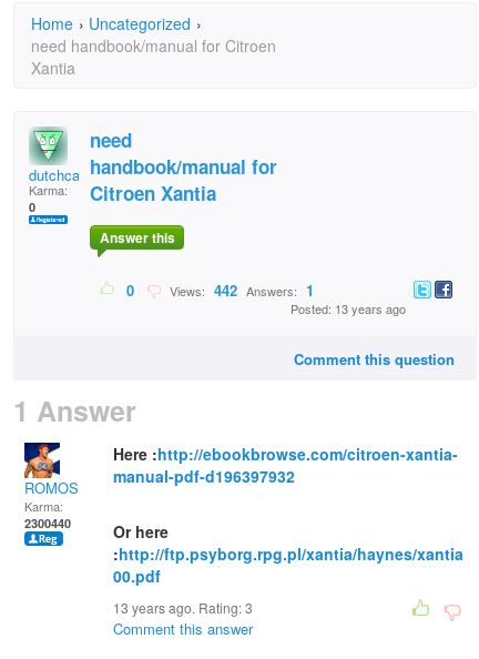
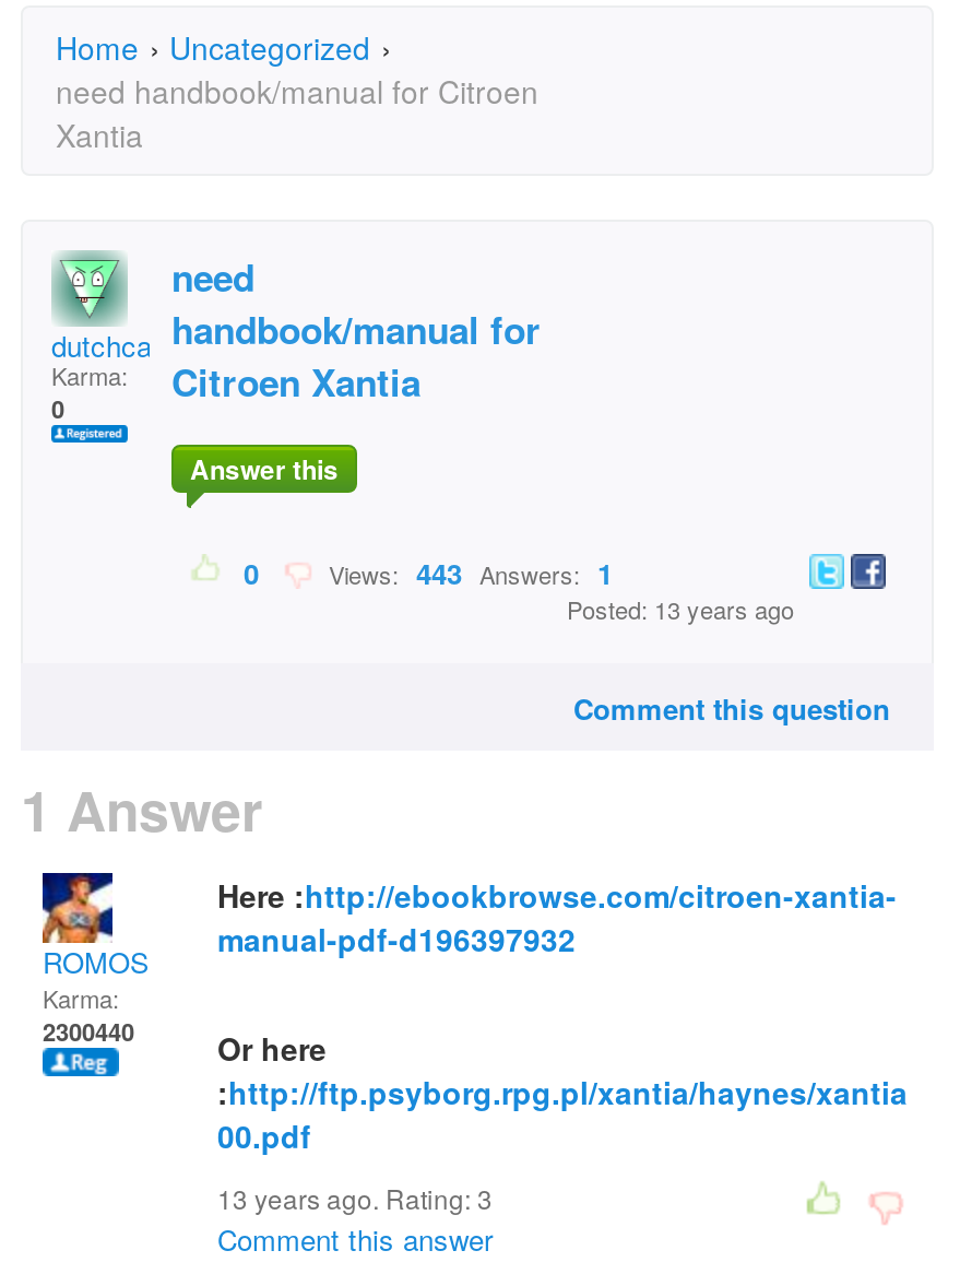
[163,280,314,301] Views: 442 Answers: 1 -> [316,552,613,594] Views: 443 Answers: 1

